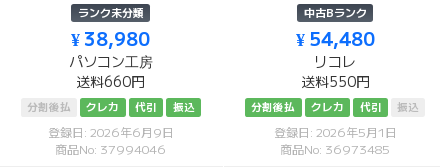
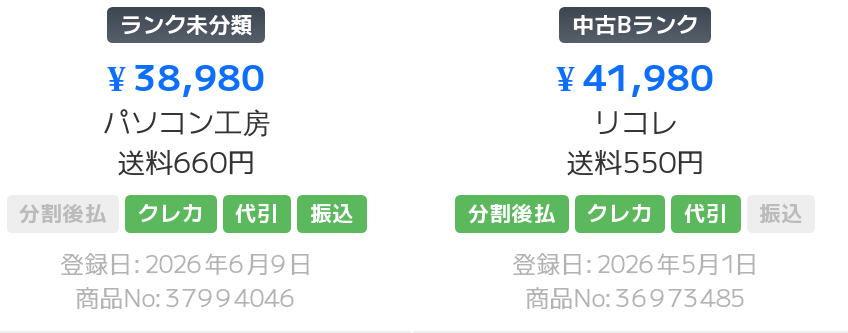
[296,28,375,51] ¥ 54,480 -> [557,56,715,102] ¥ 41,980

